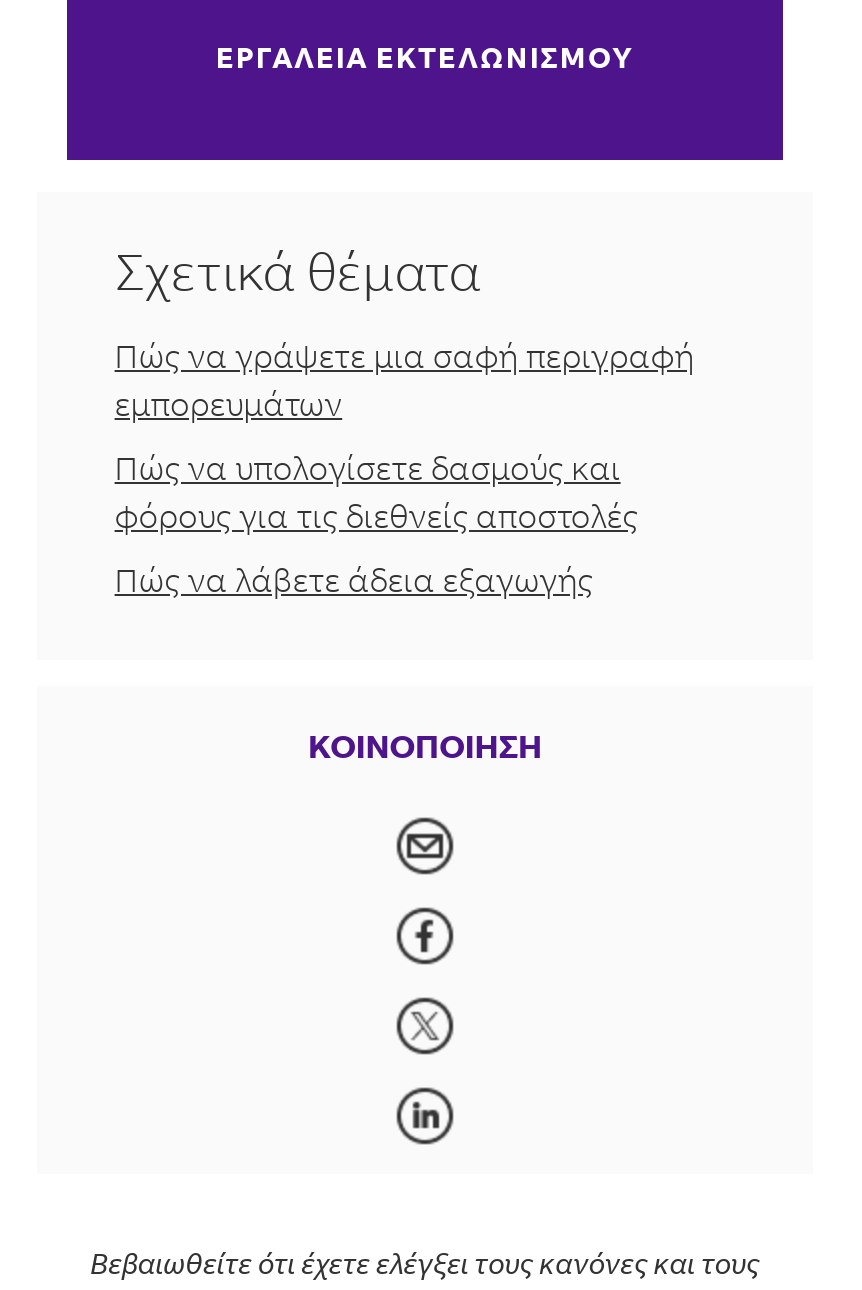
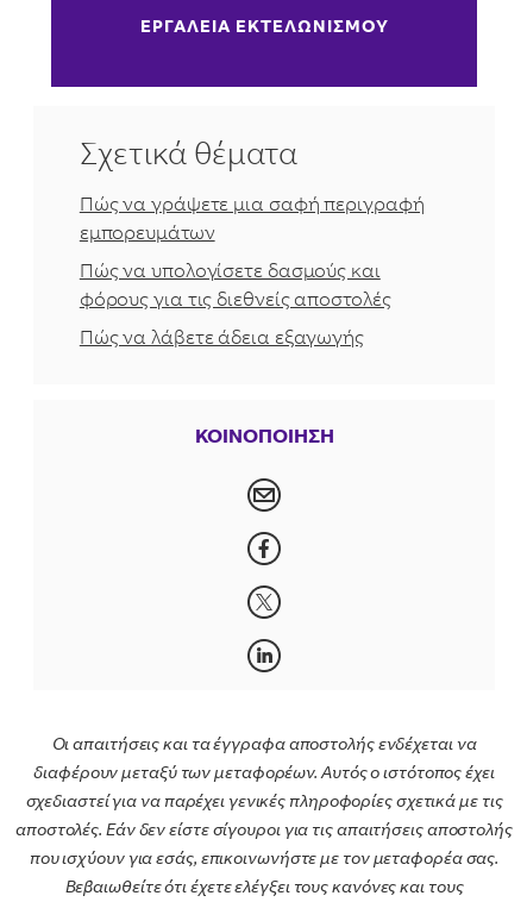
none -> [16,732,513,869] Οι απαιτήσεις και τα έγγραφα αποστολής ενδέχεται να | διαφέρουν μεταξύ των μεταφορέων. Αυτός ο ιστότοπος έχει | σχεδιαστεί για να παρέχει γενικές πληροφορίες σχετικά με τις | αποστολές. Εάν δεν είστε σίγουροι για τις απαιτήσεις αποστολής | που ισχύουν για εσάς, επικοινωνήστε με τον μεταφορέα σας.

